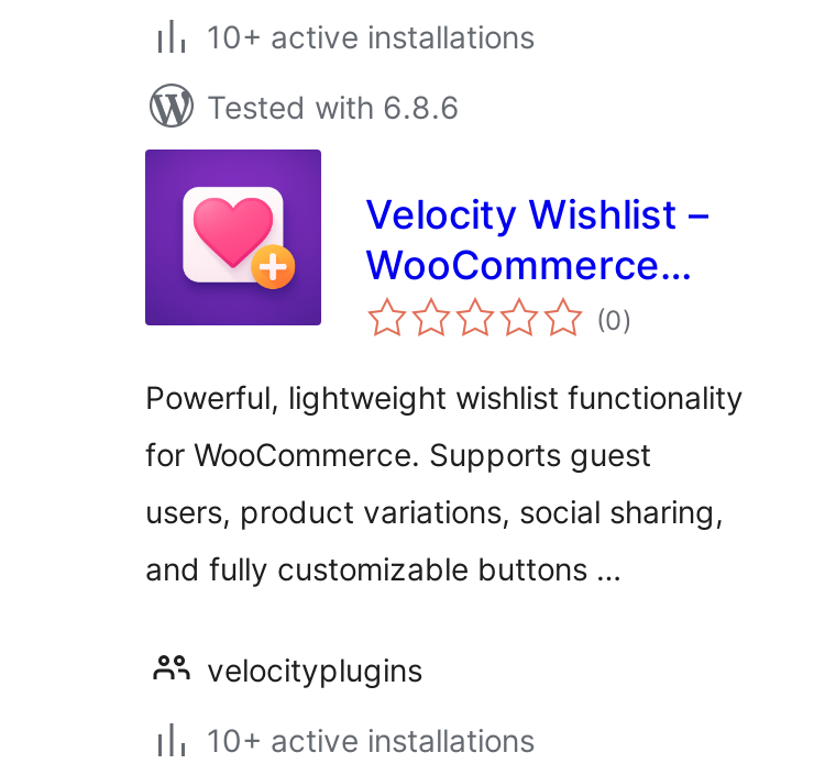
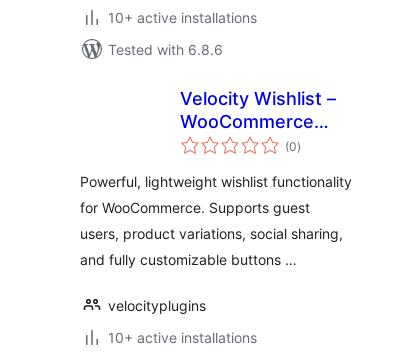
[143,147,323,328] [image] -> none

